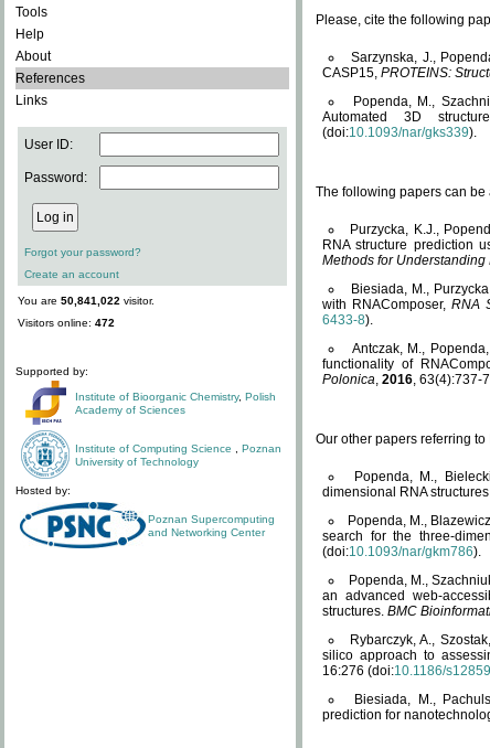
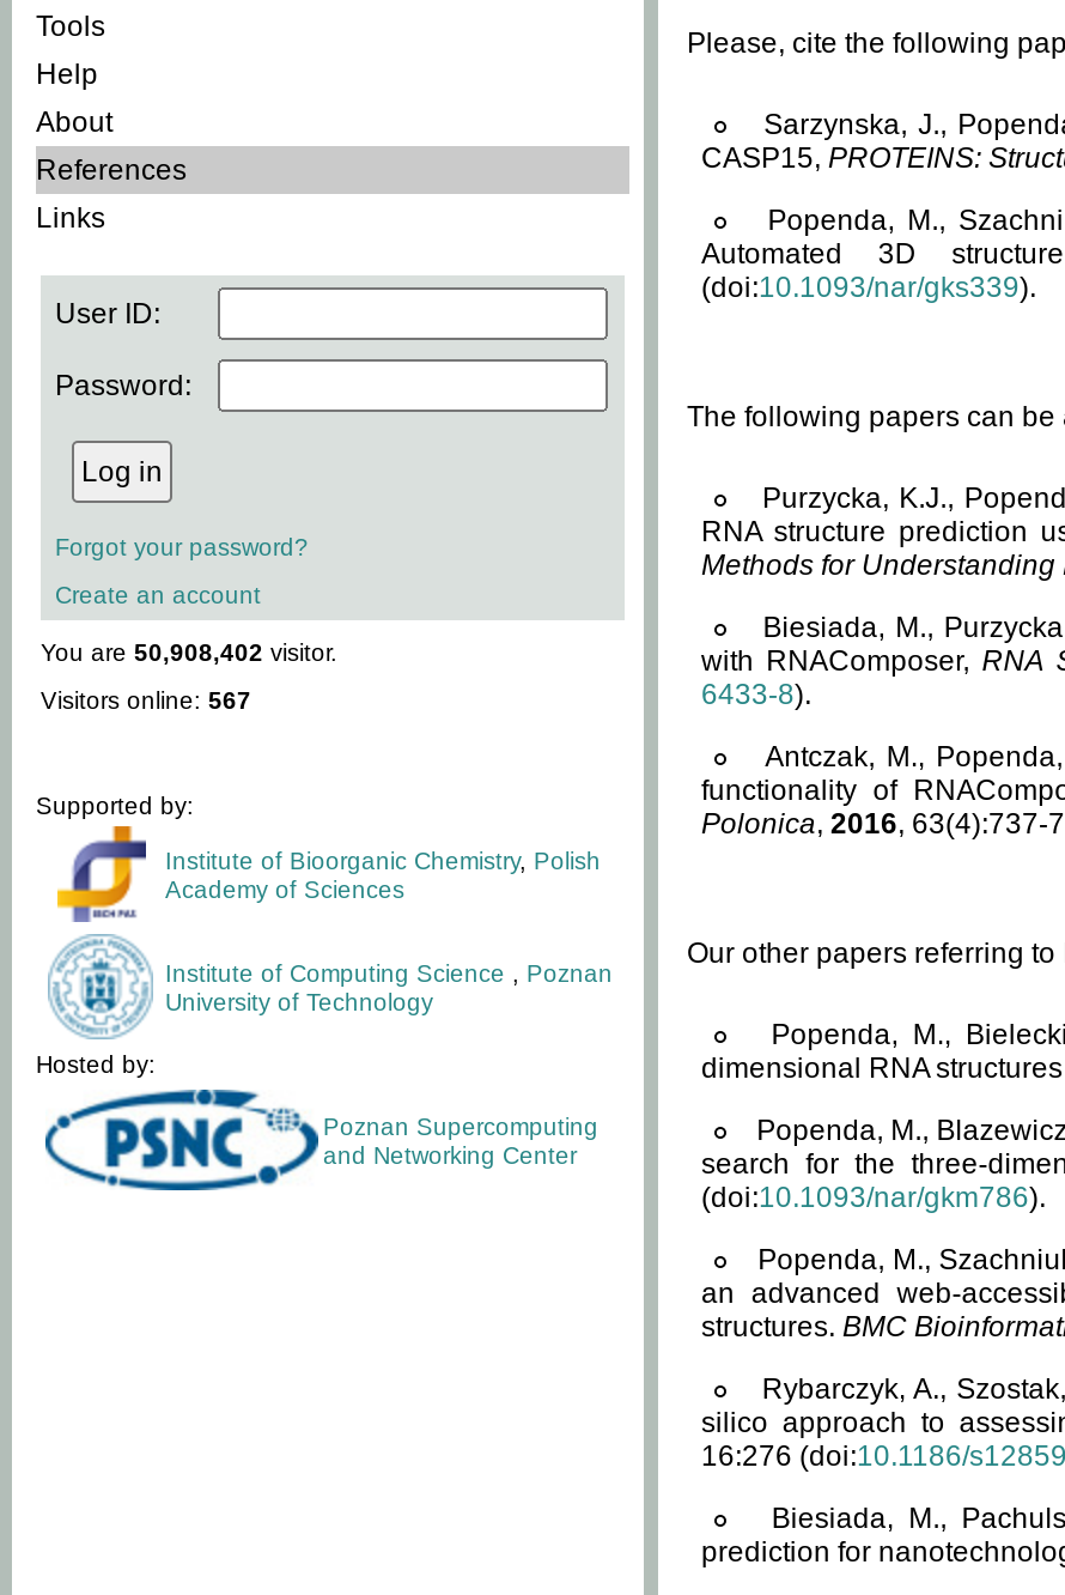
[18,295,155,307] You are 50,841,022 visitor. -> [41,639,337,666] You are 50,908,402 visitor.
[18,317,115,329] Visitors online: 472 -> [41,687,251,714] Visitors online: 567

